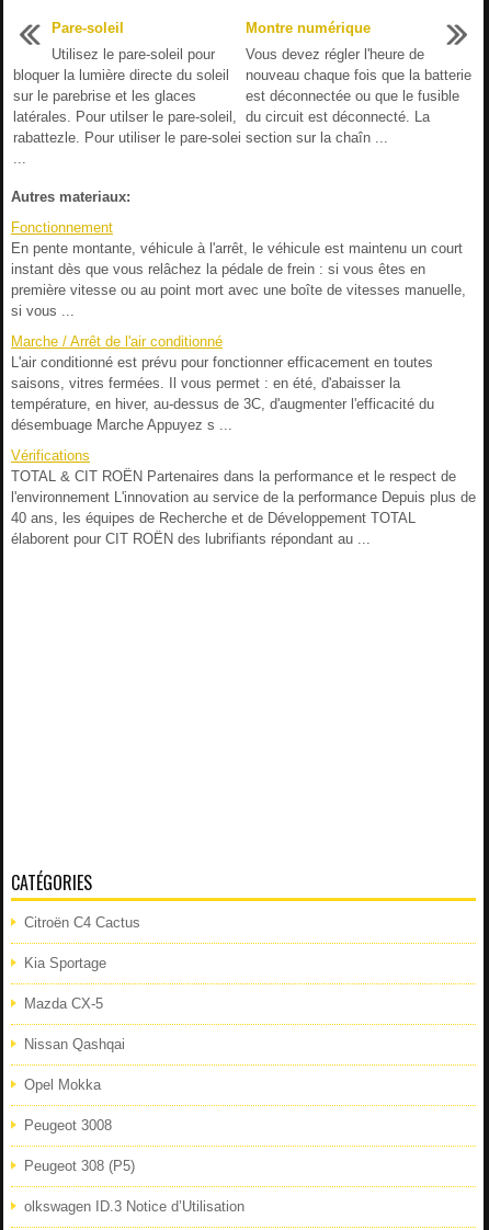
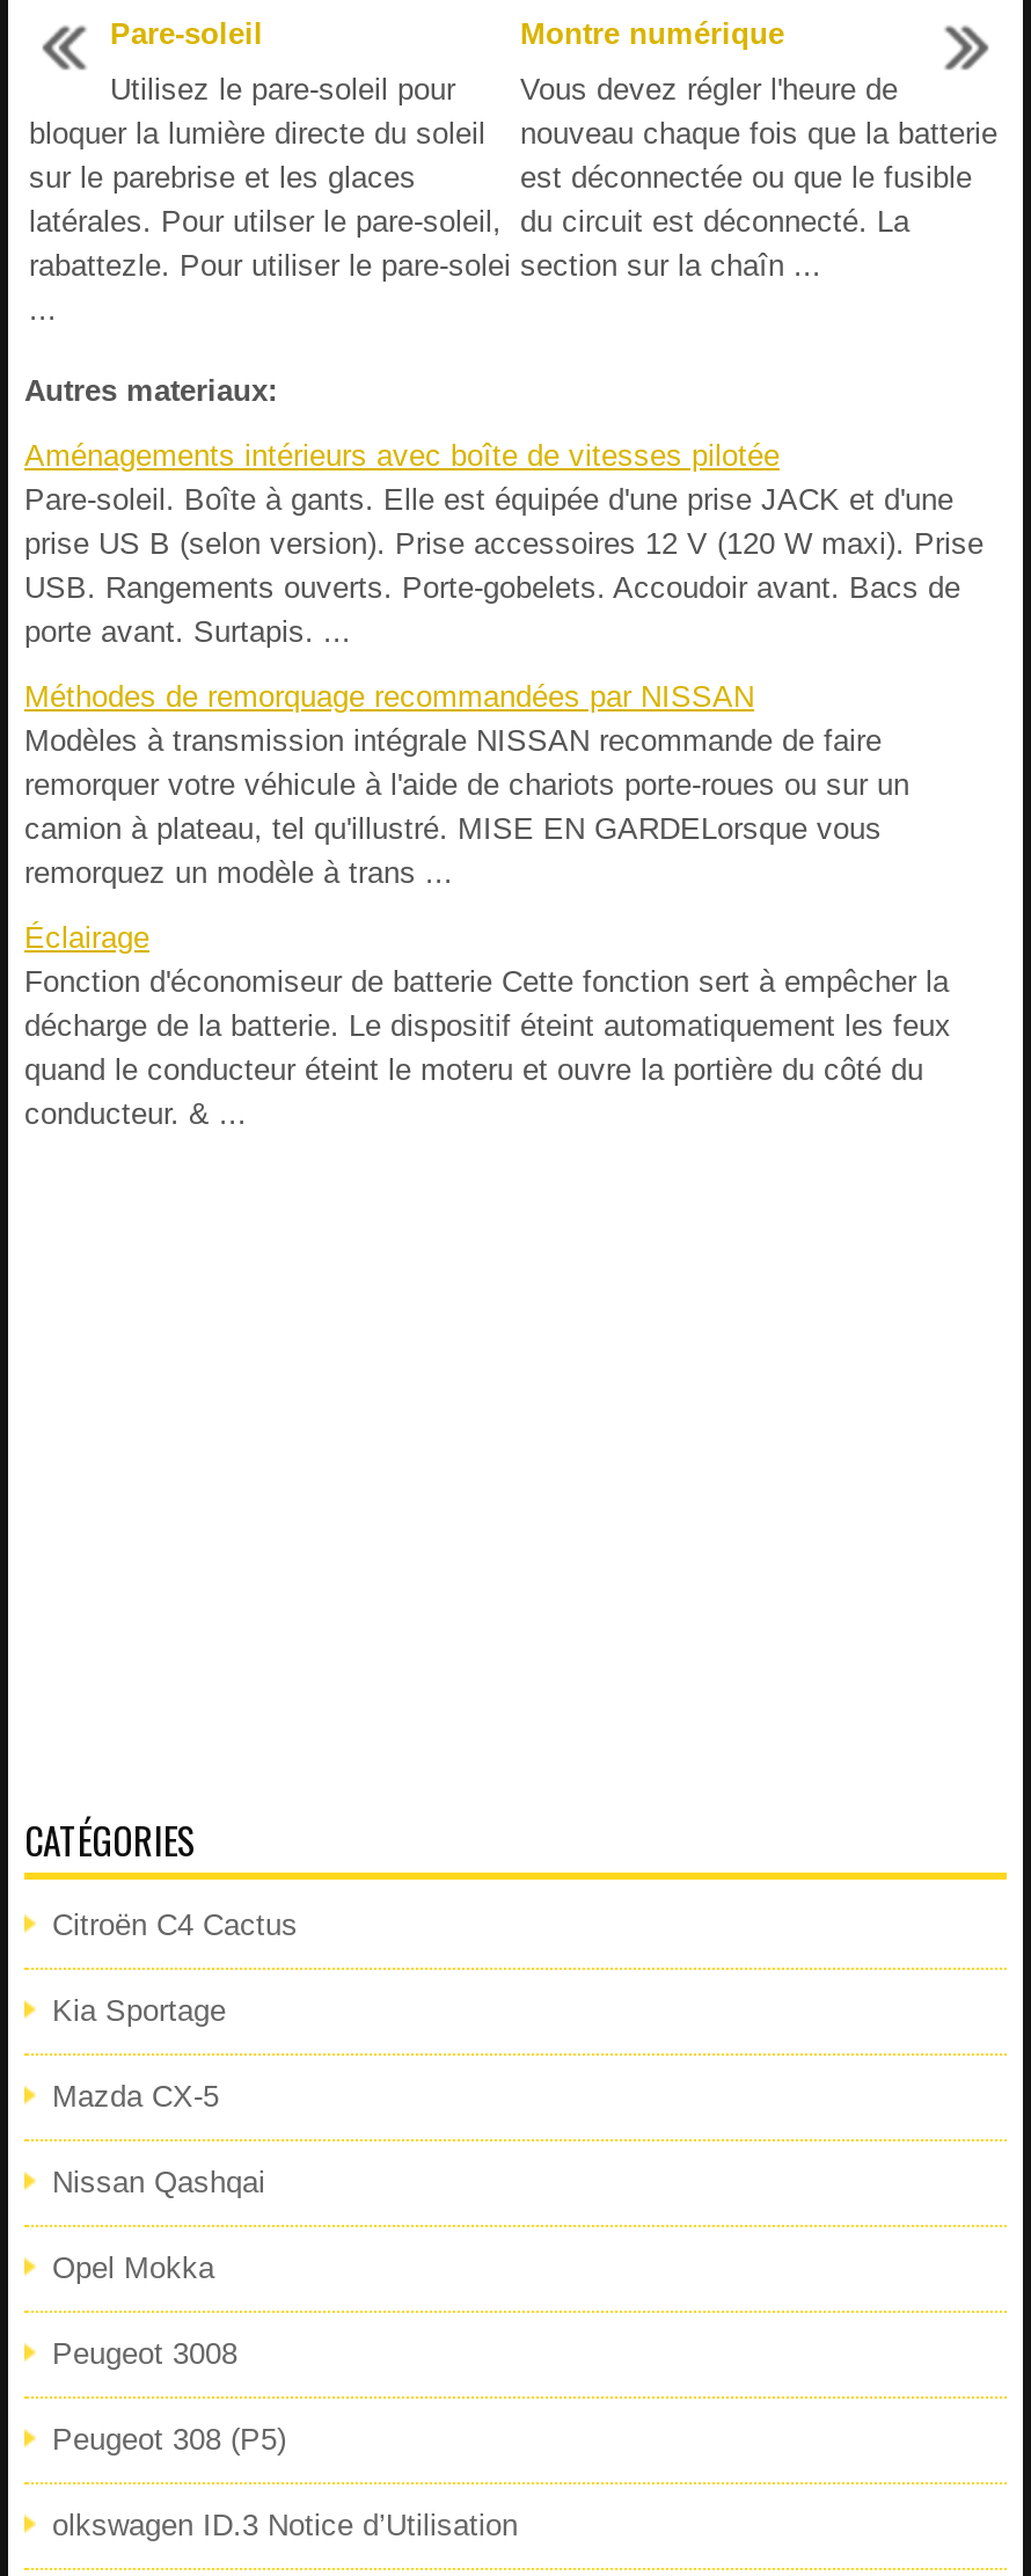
[11,219,466,319] Fonctionnement | En pente montante, véhicule à l'arrêt, le véhicule est maintenu un court | instant dès que vous relâchez la pédale de frein : si vous êtes en | première vitesse ou au point mort avec une boîte de vitesses manuelle, | si vous ... -> [24,438,984,648] Aménagements intérieurs avec boîte de vitesses pilotée | Pare-soleil. Boîte à gants. Elle est équipée d'une prise JACK et d'une | prise US B (selon version). Prise accessoires 12 V (120 W maxi). Prise | USB. Rangements ouverts. Porte-gobelets. Accoudoir avant. Bacs de | porte avant. Surtapis. ...
[11,333,434,433] Marche / Arrêt de l'air conditionné | L'air conditionné est prévu pour fonctionner efficacement en toutes | saisons, vitres fermées. Il vous permet : en été, d'abaisser la | température, en hiver, au-dessus de 3C, d'augmenter l'efficacité du | désembuage Marche Appuyez s ... -> [24,679,909,889] Méthodes de remorquage recommandées par NISSAN | Modèles à transmission intégrale NISSAN recommande de faire | remorquer votre véhicule à l'aide de chariots porte-roues ou sur un | camion à plateau, tel qu'illustré. MISE EN GARDELorsque vous | remorquez un modèle à trans ...
[11,447,476,547] Vérifications | TOTAL & CIT ROËN Partenaires dans la performance et le respect de | l'environnement L'innovation au service de la performance Depuis plus de | 40 ans, les équipes de Recherche et de Développement TOTAL | élaborent pour CIT ROËN des lubrifiants répondant au ... -> [24,920,951,1131] Éclairage | Fonction d'économiseur de batterie Cette fonction sert à empêcher la | décharge de la batterie. Le dispositif éteint automatiquement les feux | quand le conducteur éteint le moteru et ouvre la portière du côté du | conducteur. & ...

